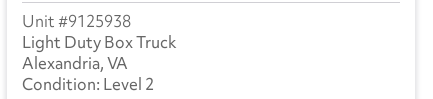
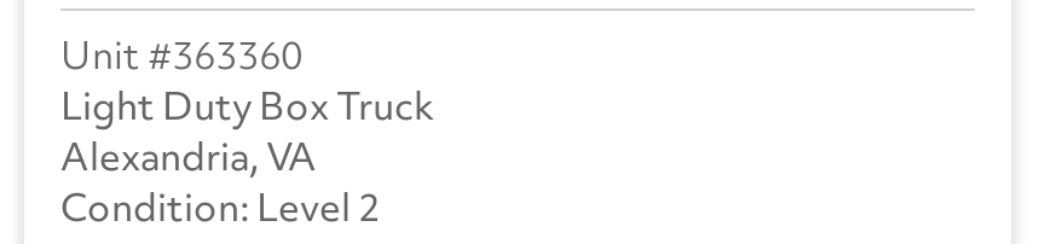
[68,10,131,32] 9125938 -> [172,29,302,82] 363360

